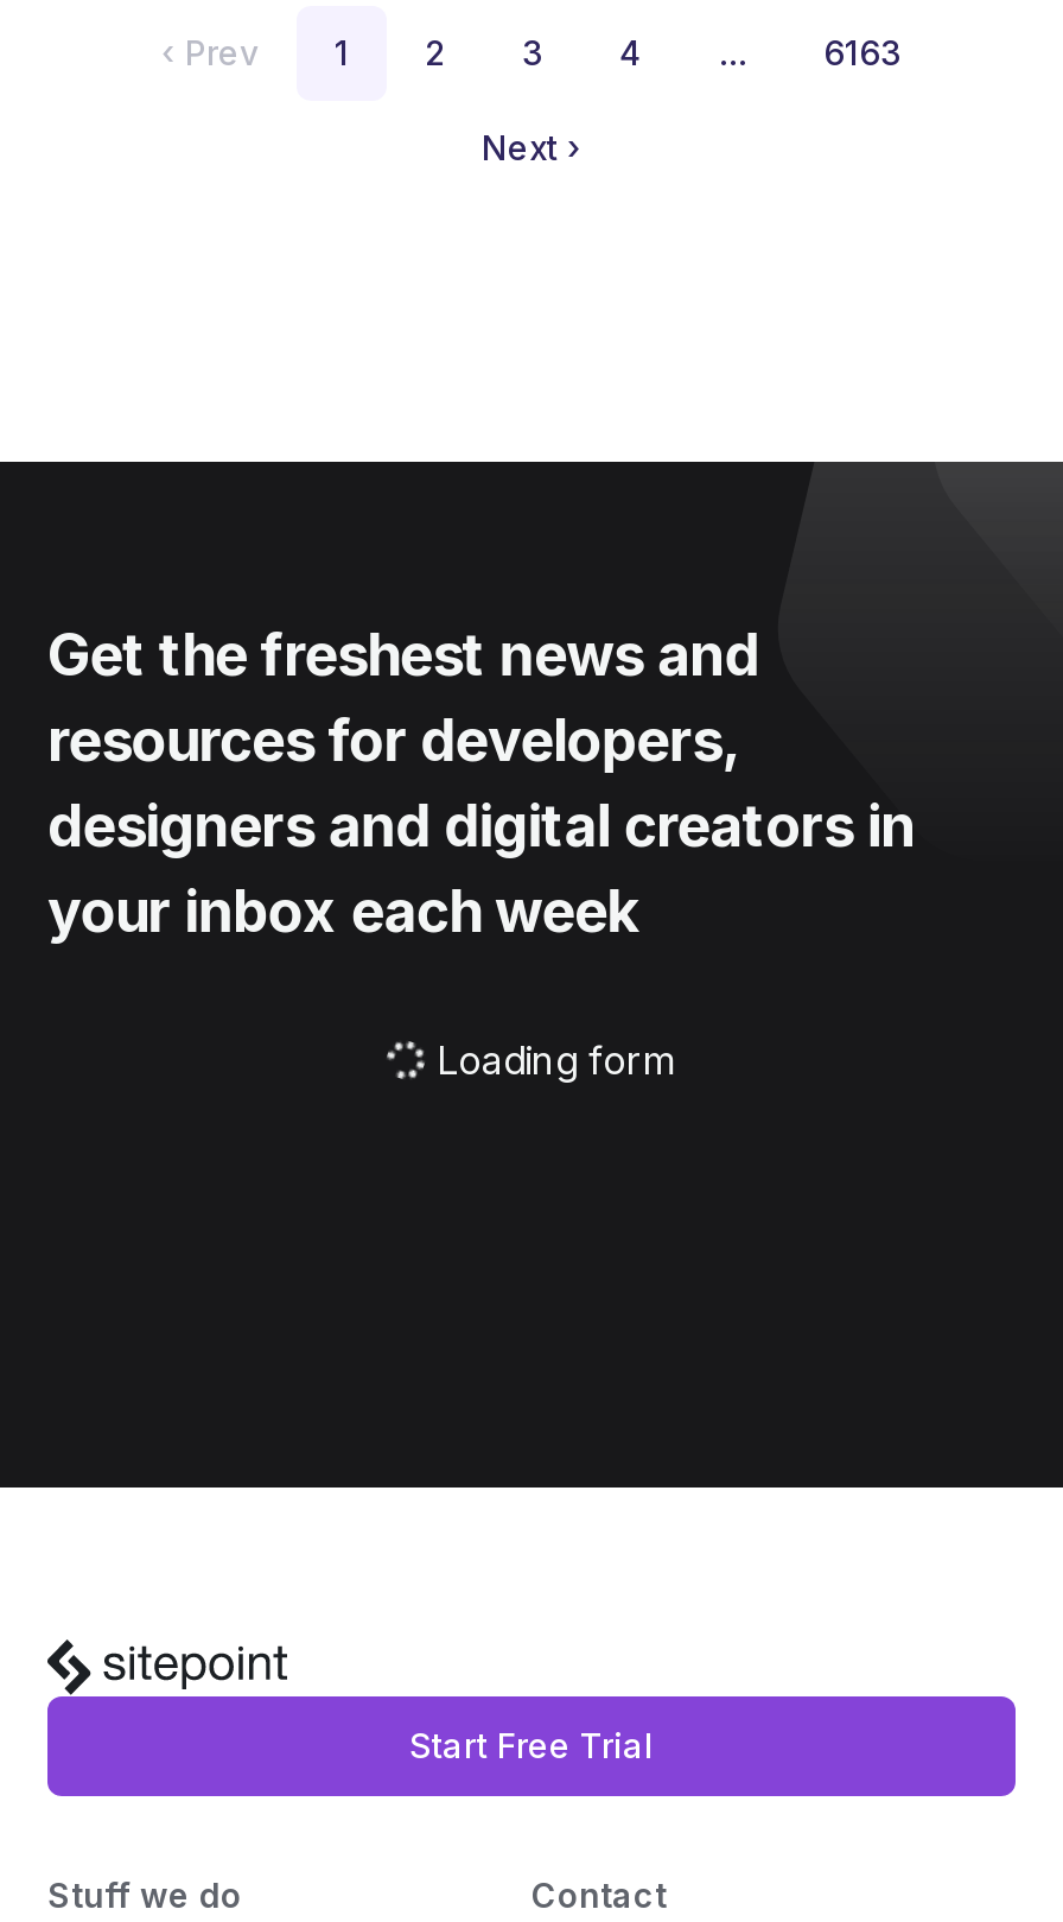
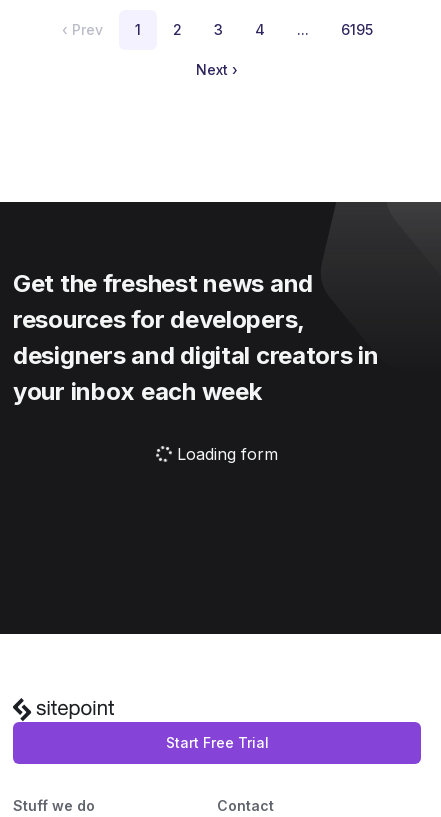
[823,32,902,72] 6163 -> [340,21,372,38] 6195

